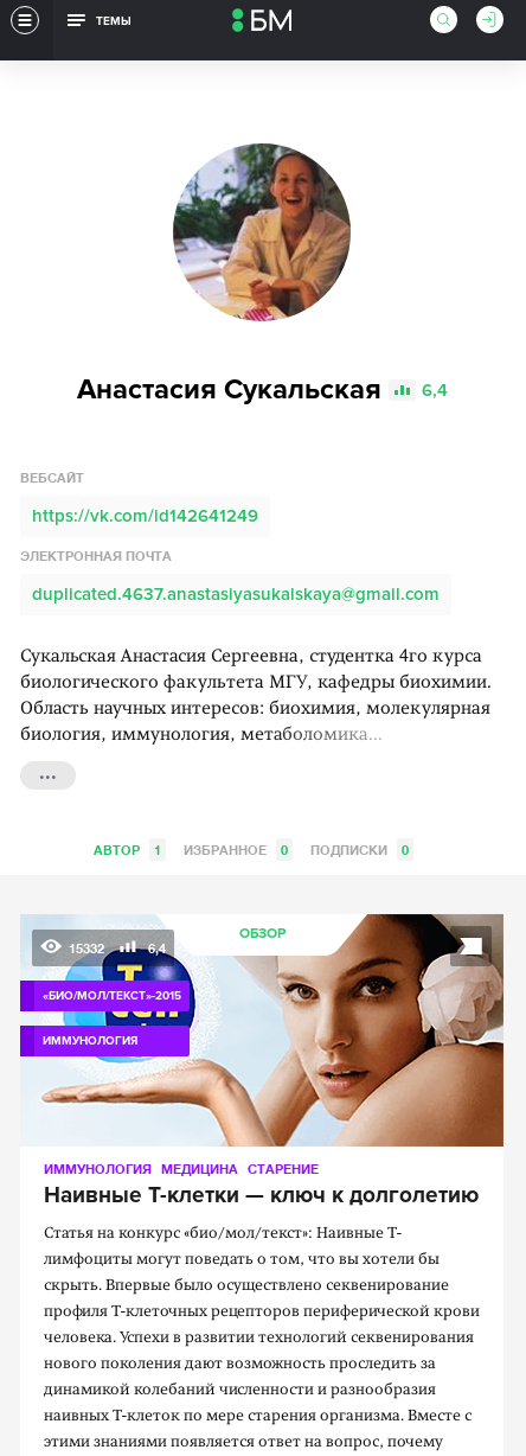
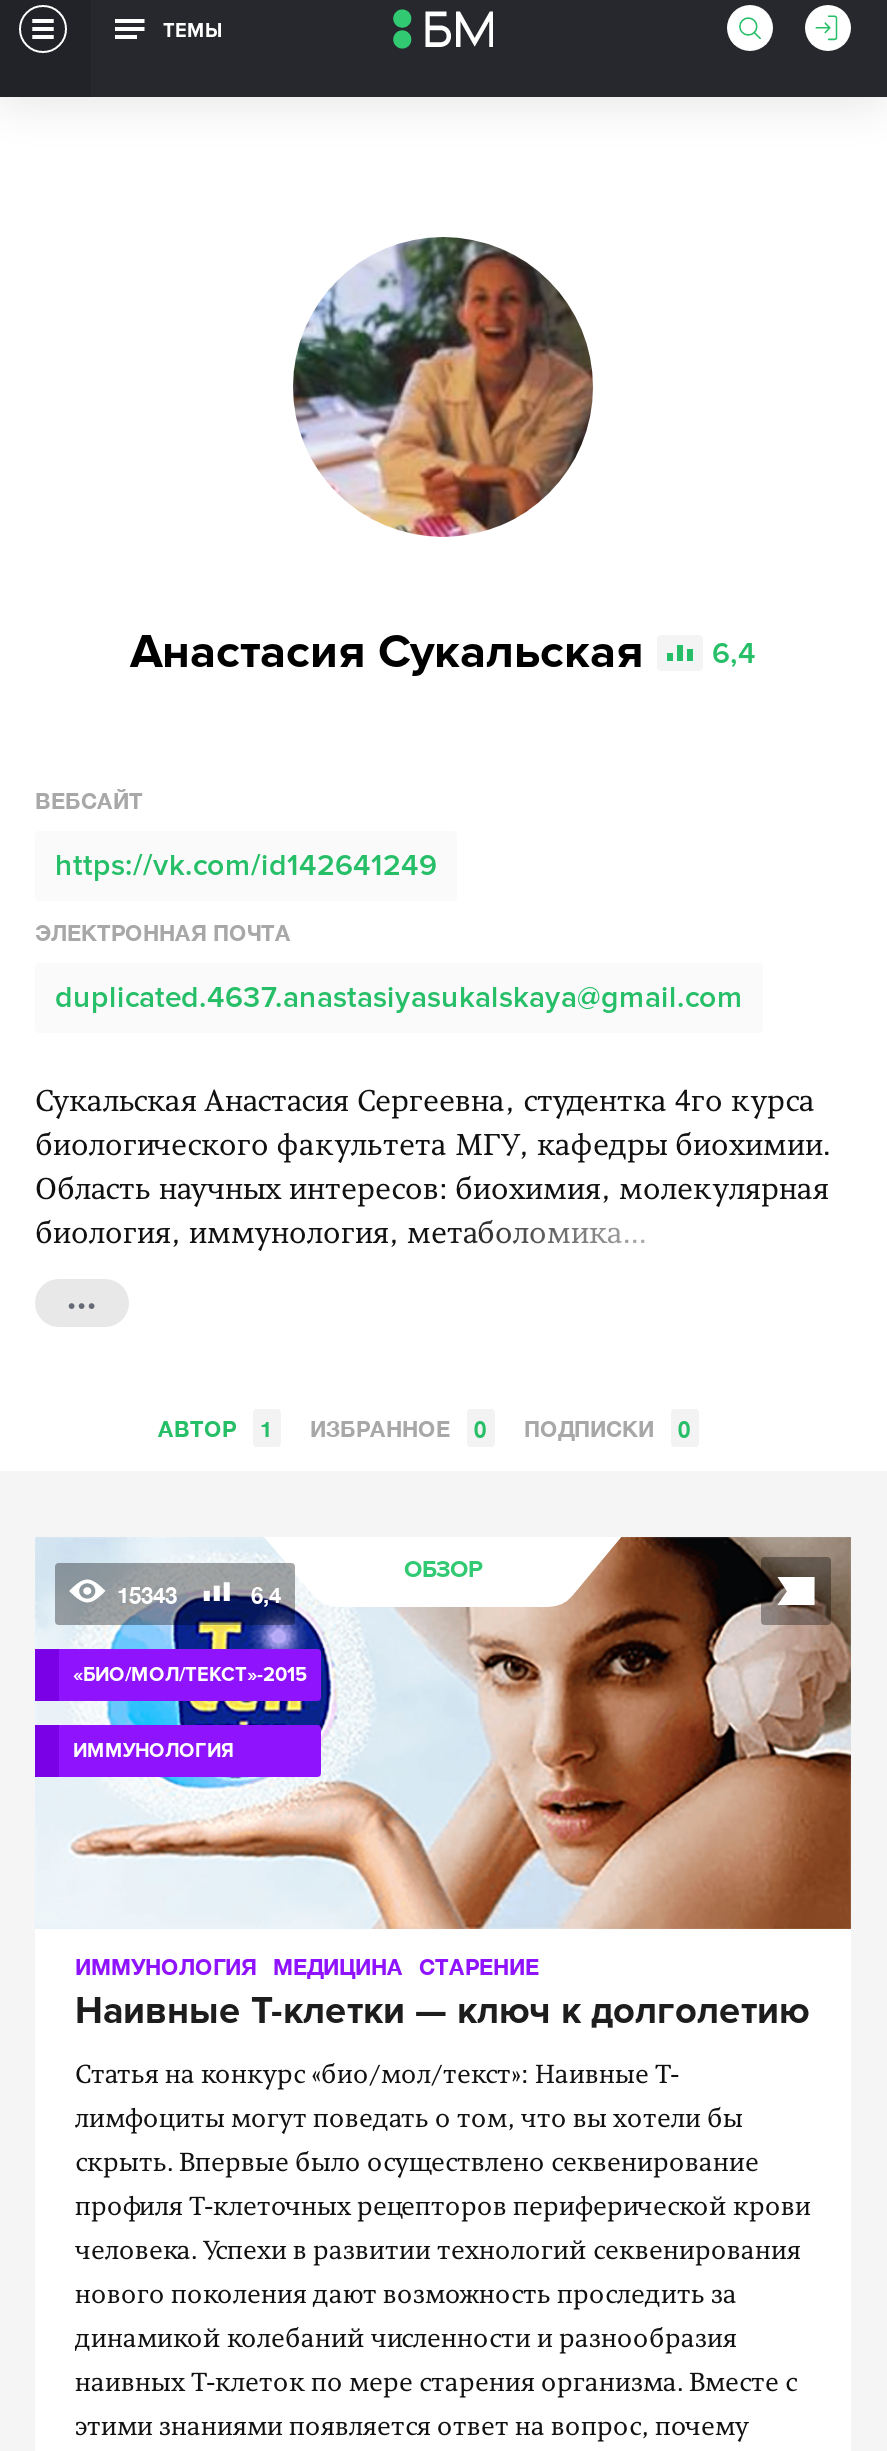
[69,940,104,956] 15332 -> [117,1581,177,1607] 15343

